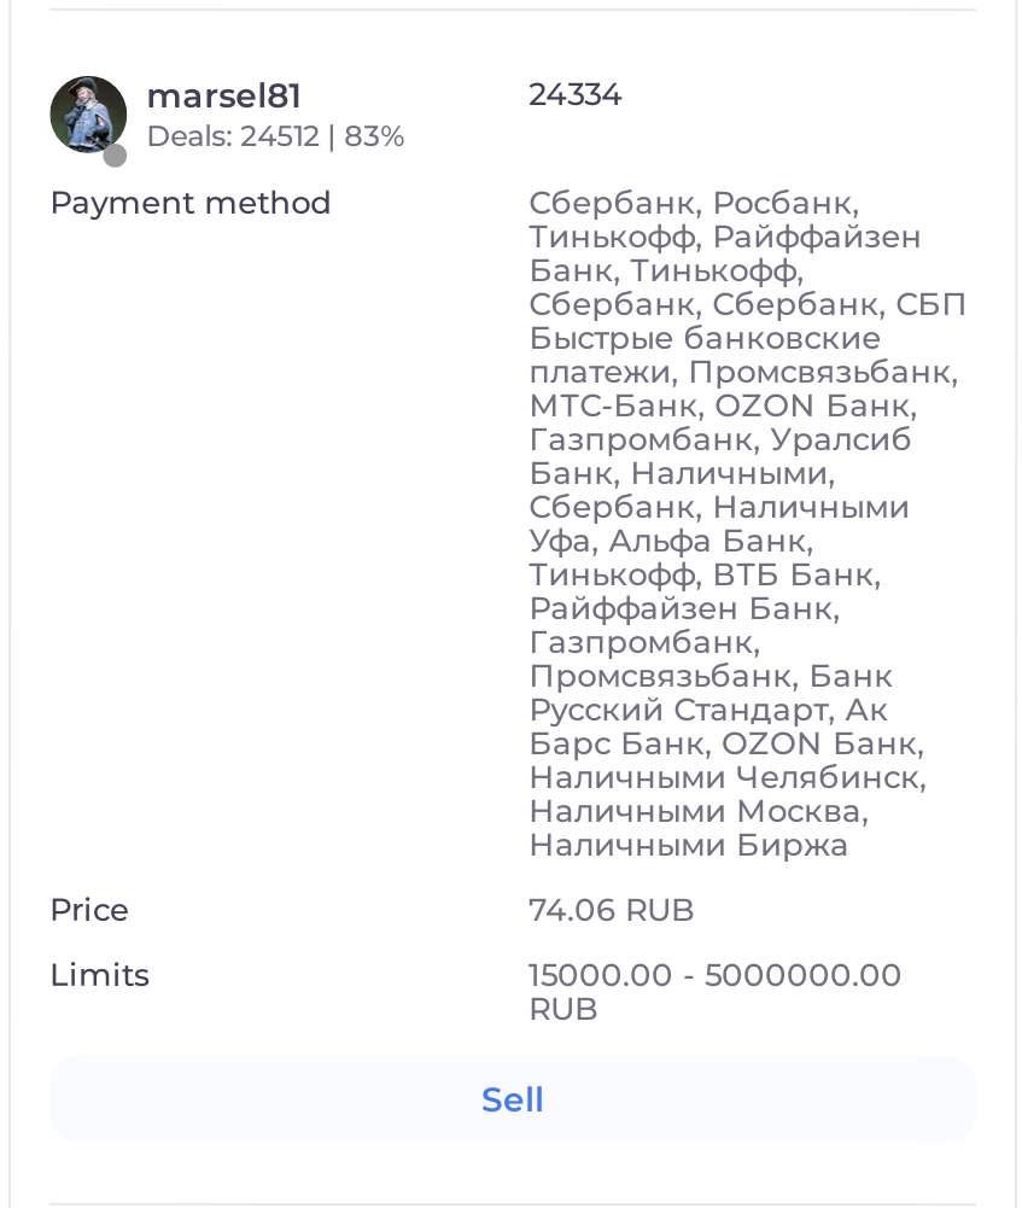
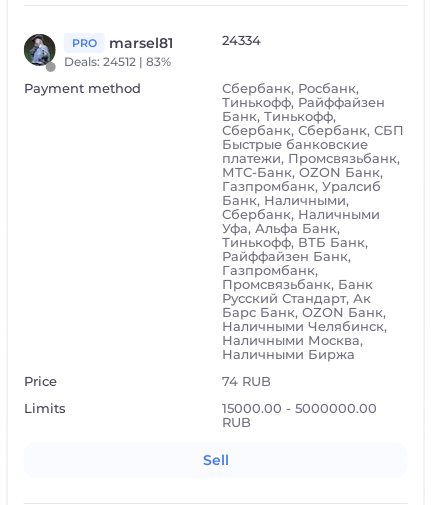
none -> [72,35,97,49] PRO
[528,888,695,927] 74.06 RUB -> [222,372,271,388] 74 RUB

